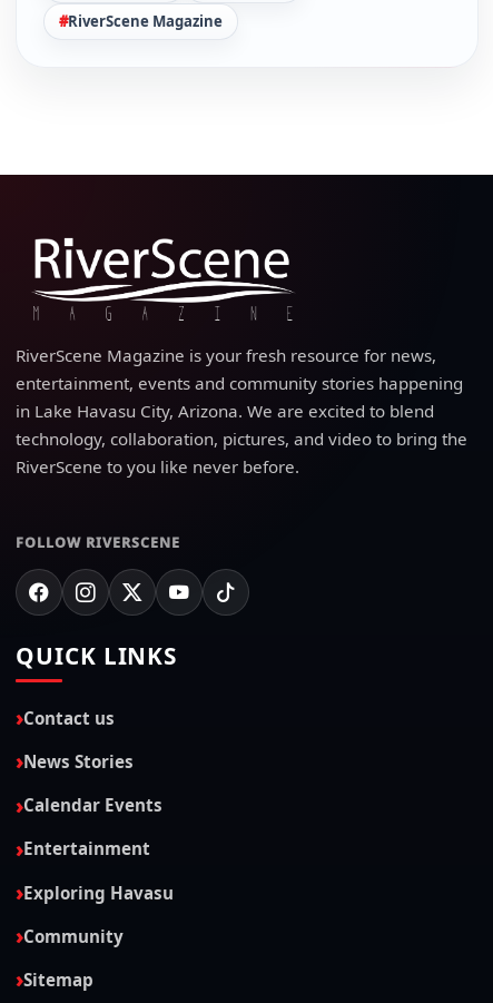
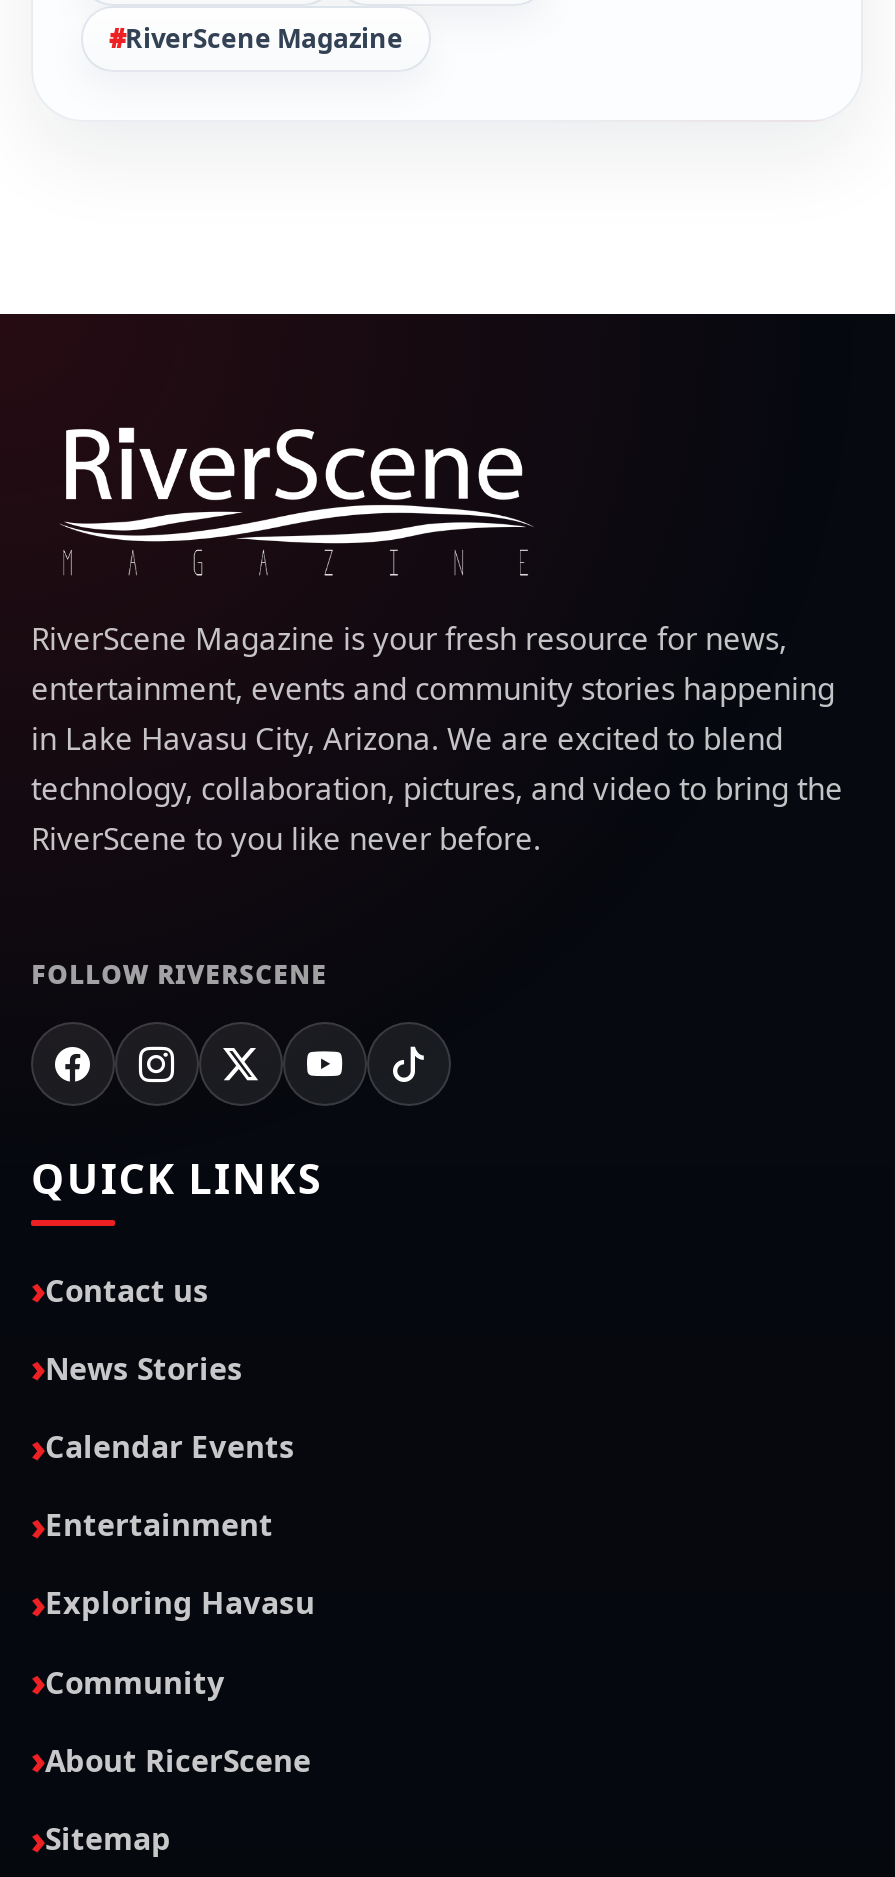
none -> [45,1740,311,1780] About RicerScene

